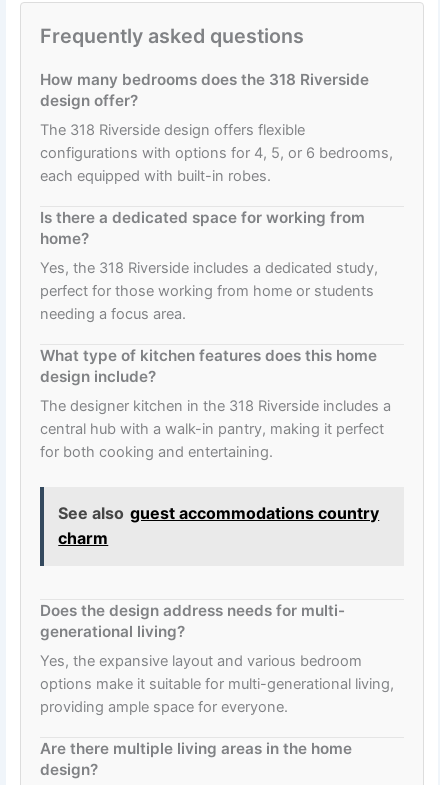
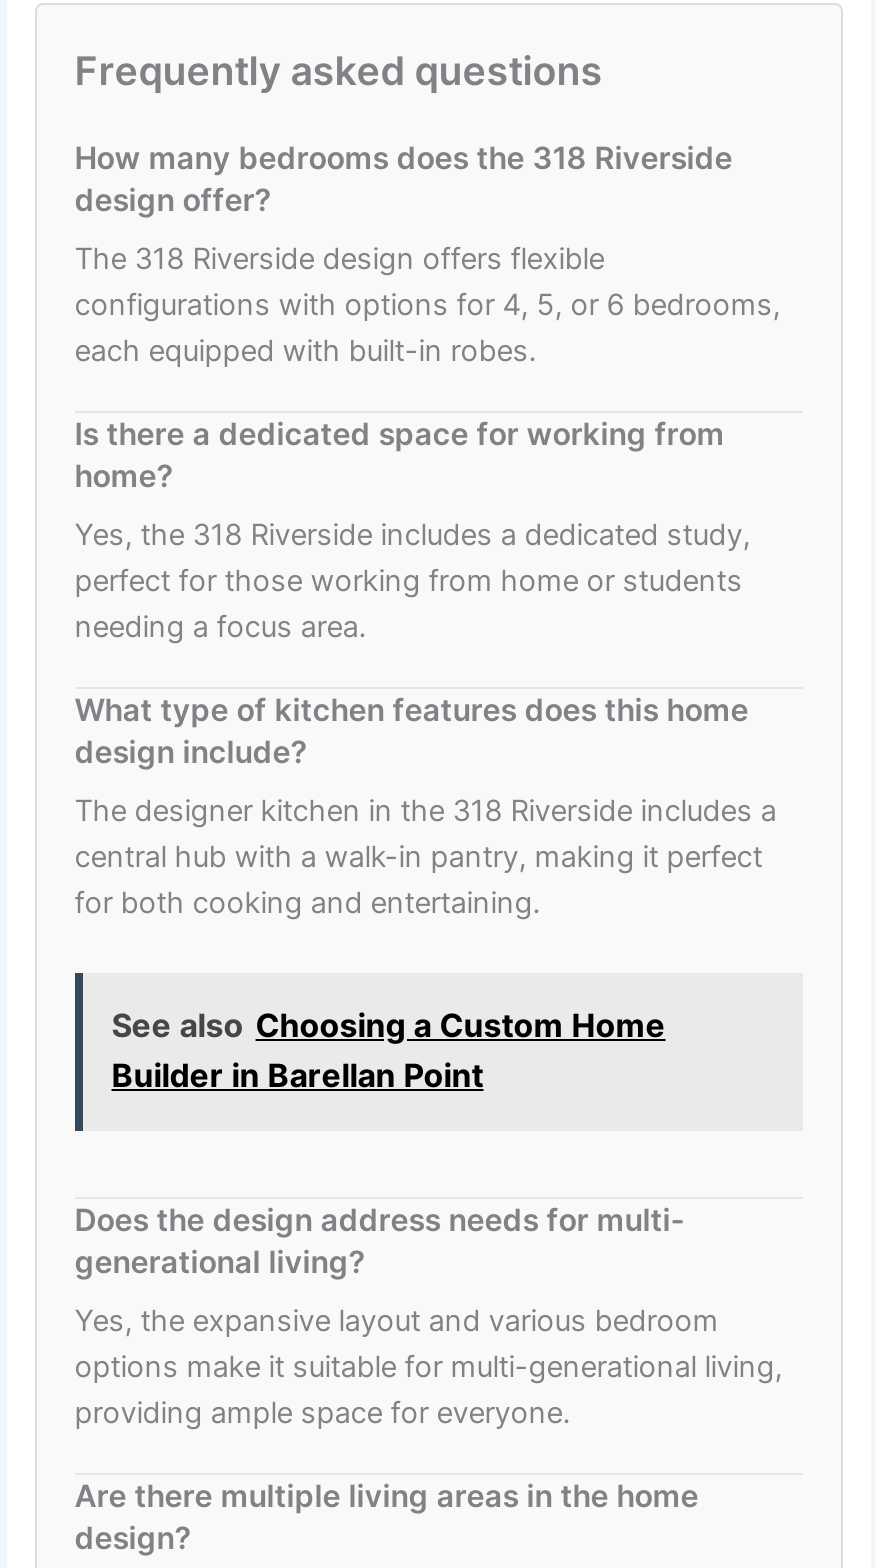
[58,503,379,548] See also guest accommodations country | charm -> [112,1006,666,1096] See also Choosing a Custom Home | Builder in Barellan Point

